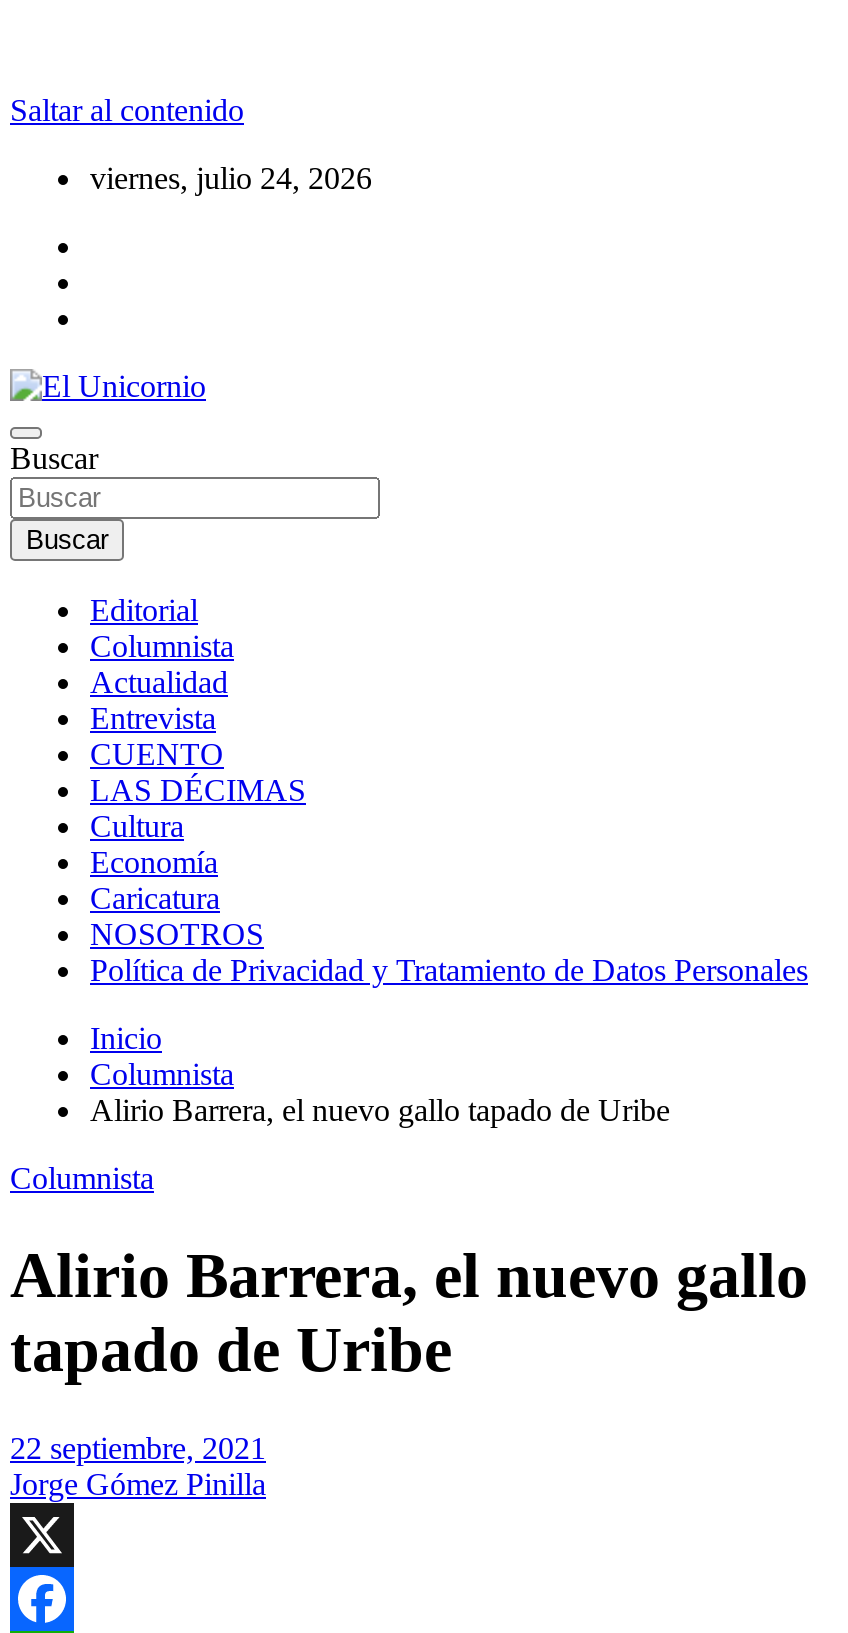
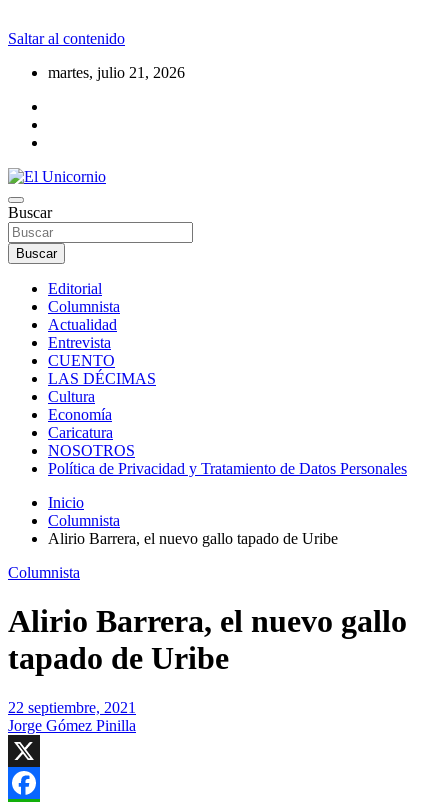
[90,161,372,195] viernes, julio 24, 2026 -> [48,64,185,81] martes, julio 21, 2026

